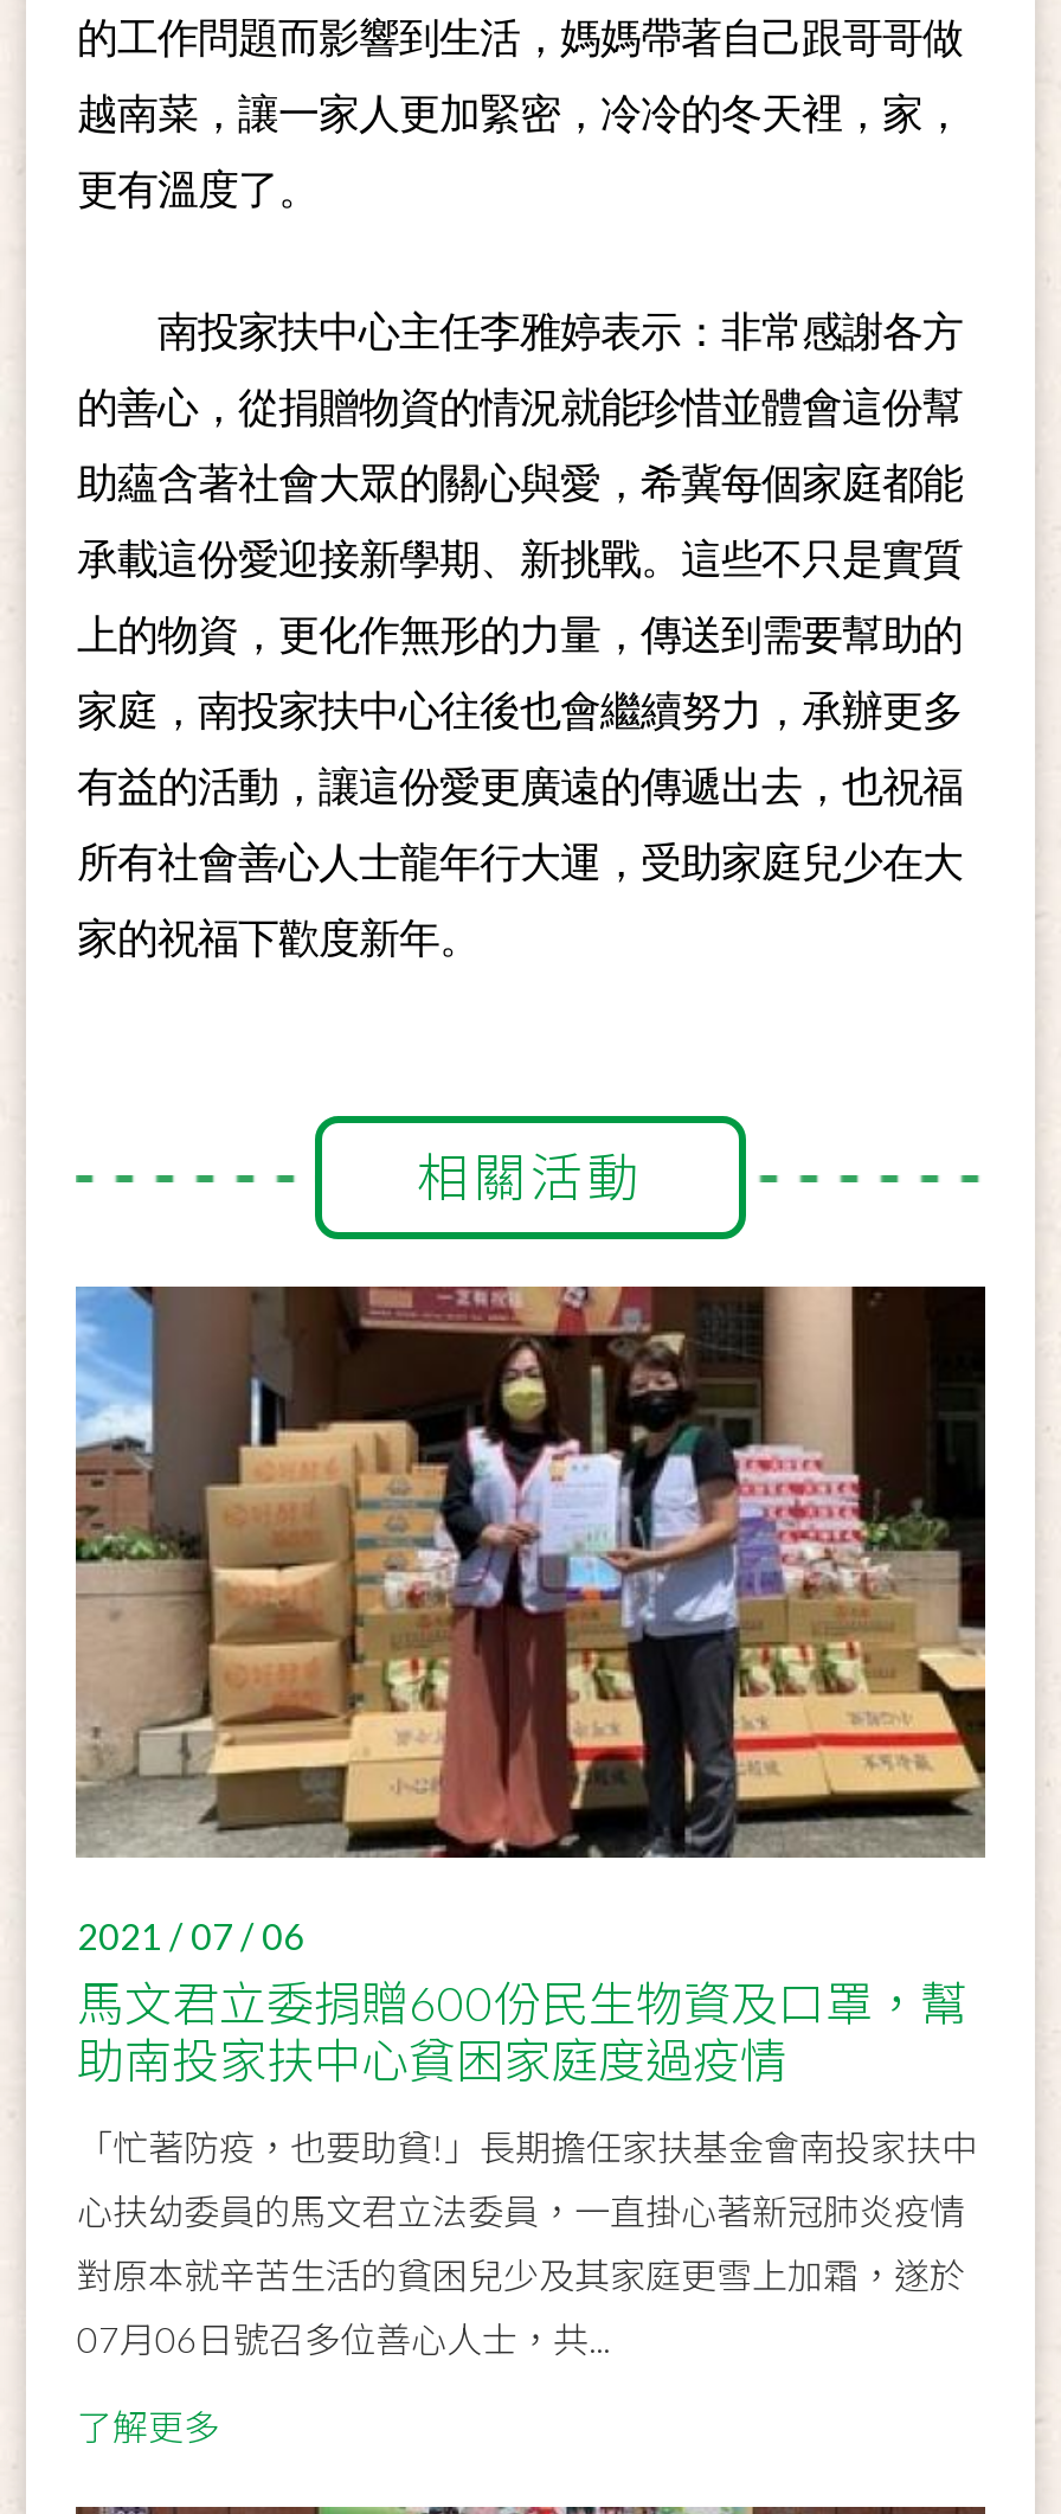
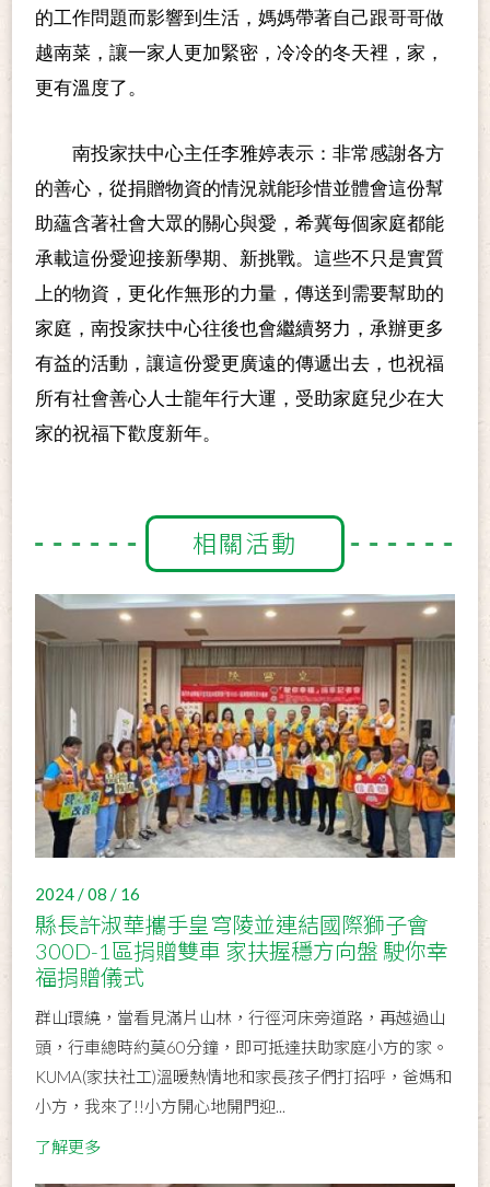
[73,1284,988,2087] [image] | 2021 / 07 / 06 | 馬文君立委捐贈600份民生物資及口罩，幫 | 助南投家扶中心貧困家庭度過疫情 -> [34,594,456,990] [image] | 2024 / 08 / 16 | 縣長許淑華攜手皇穹陵並連結國際獅子會 | 300D-1區捐贈雙車 家扶握穩方向盤 駛你幸 | 福捐贈儀式
[77,2126,977,2169] 「忙著防疫，也要助貧!」長期擔任家扶基金會南投家扶中 -> [36,1008,446,1027] 群山環繞，當看見滿片山林，行徑河床旁道路，再越過山
[77,2190,965,2233] 心扶幼委員的馬文君立法委員，一直掛心著新冠肺炎疫情 -> [36,1037,449,1057] 頭，行車總時約莫60分鐘，即可抵達扶助家庭小方的家。
[77,2254,965,2296] 對原本就辛苦生活的貧困兒少及其家庭更雪上加霜，遂於 -> [36,1067,452,1087] KUMA(家扶社工)溫暖熱情地和家長孩子們打招呼，爸媽和
[77,2318,610,2360] 07月06日號召多位善心人士，共... -> [36,1096,286,1116] 小方，我來了!!小方開心地開門迎...

